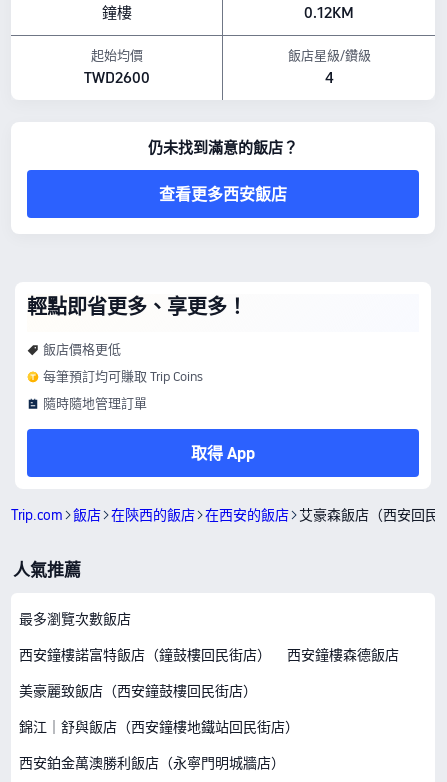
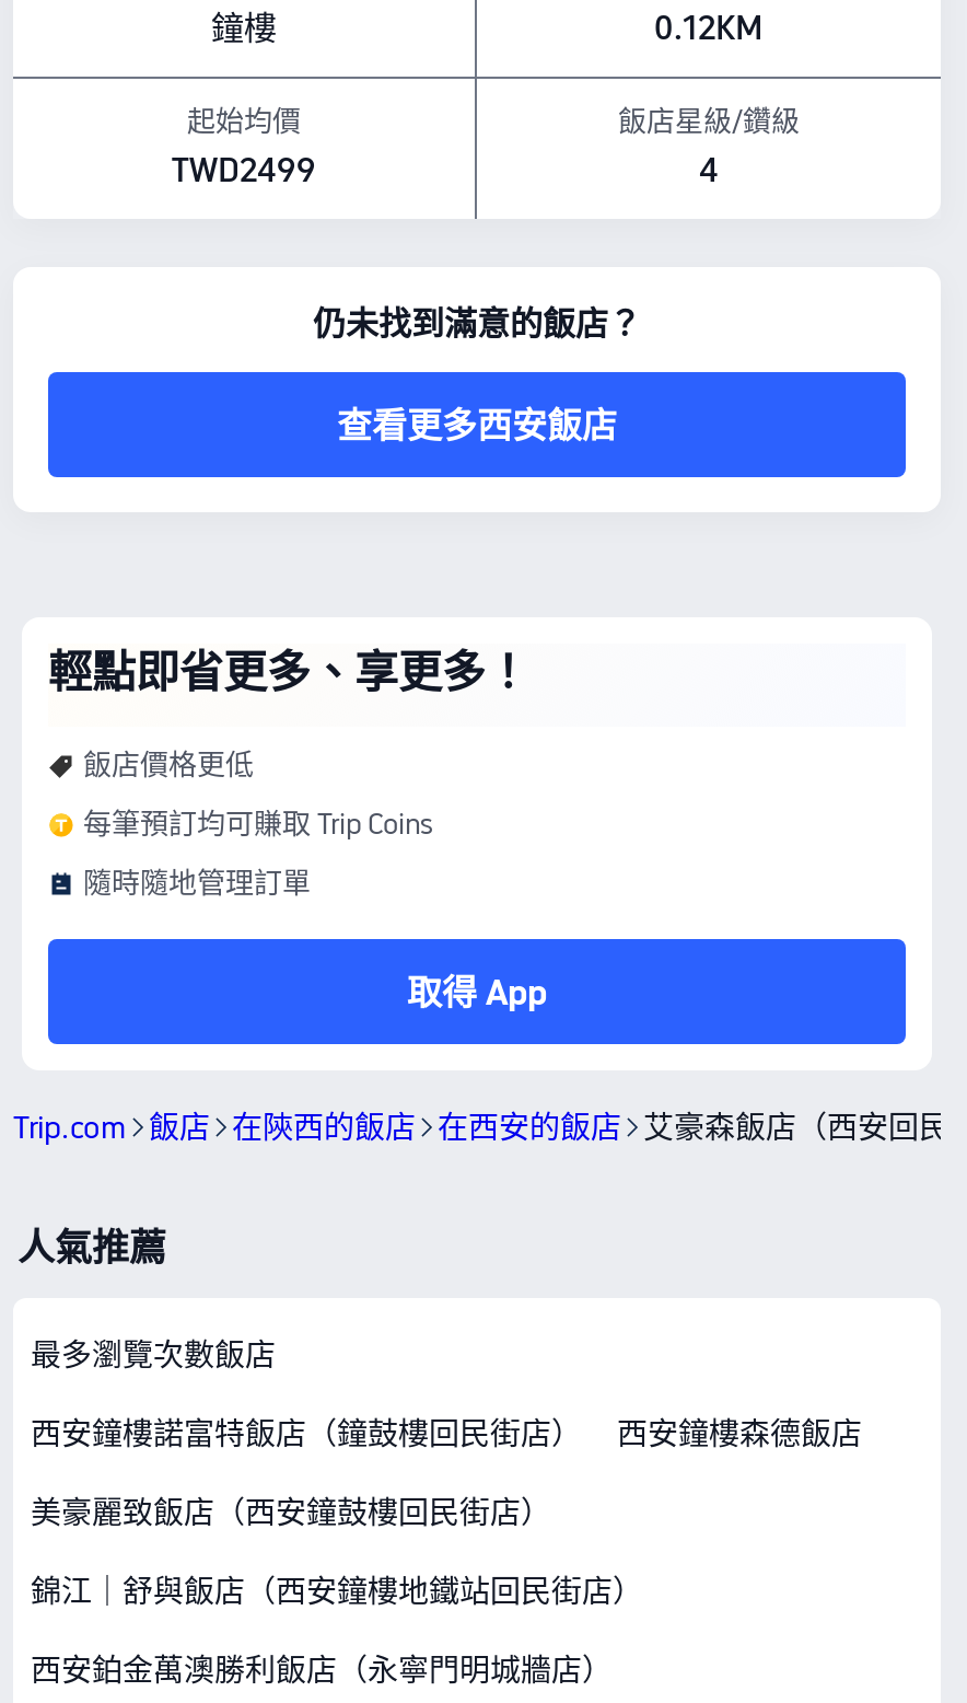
[83,69,149,87] TWD2600 -> [172,151,316,190] TWD2499

